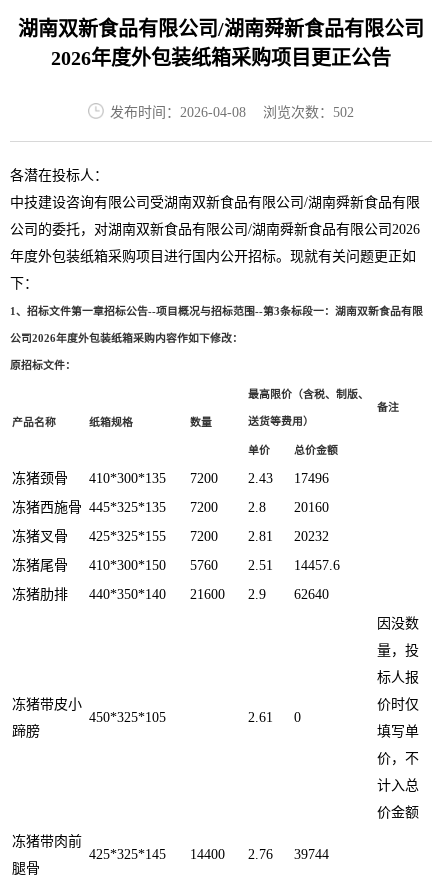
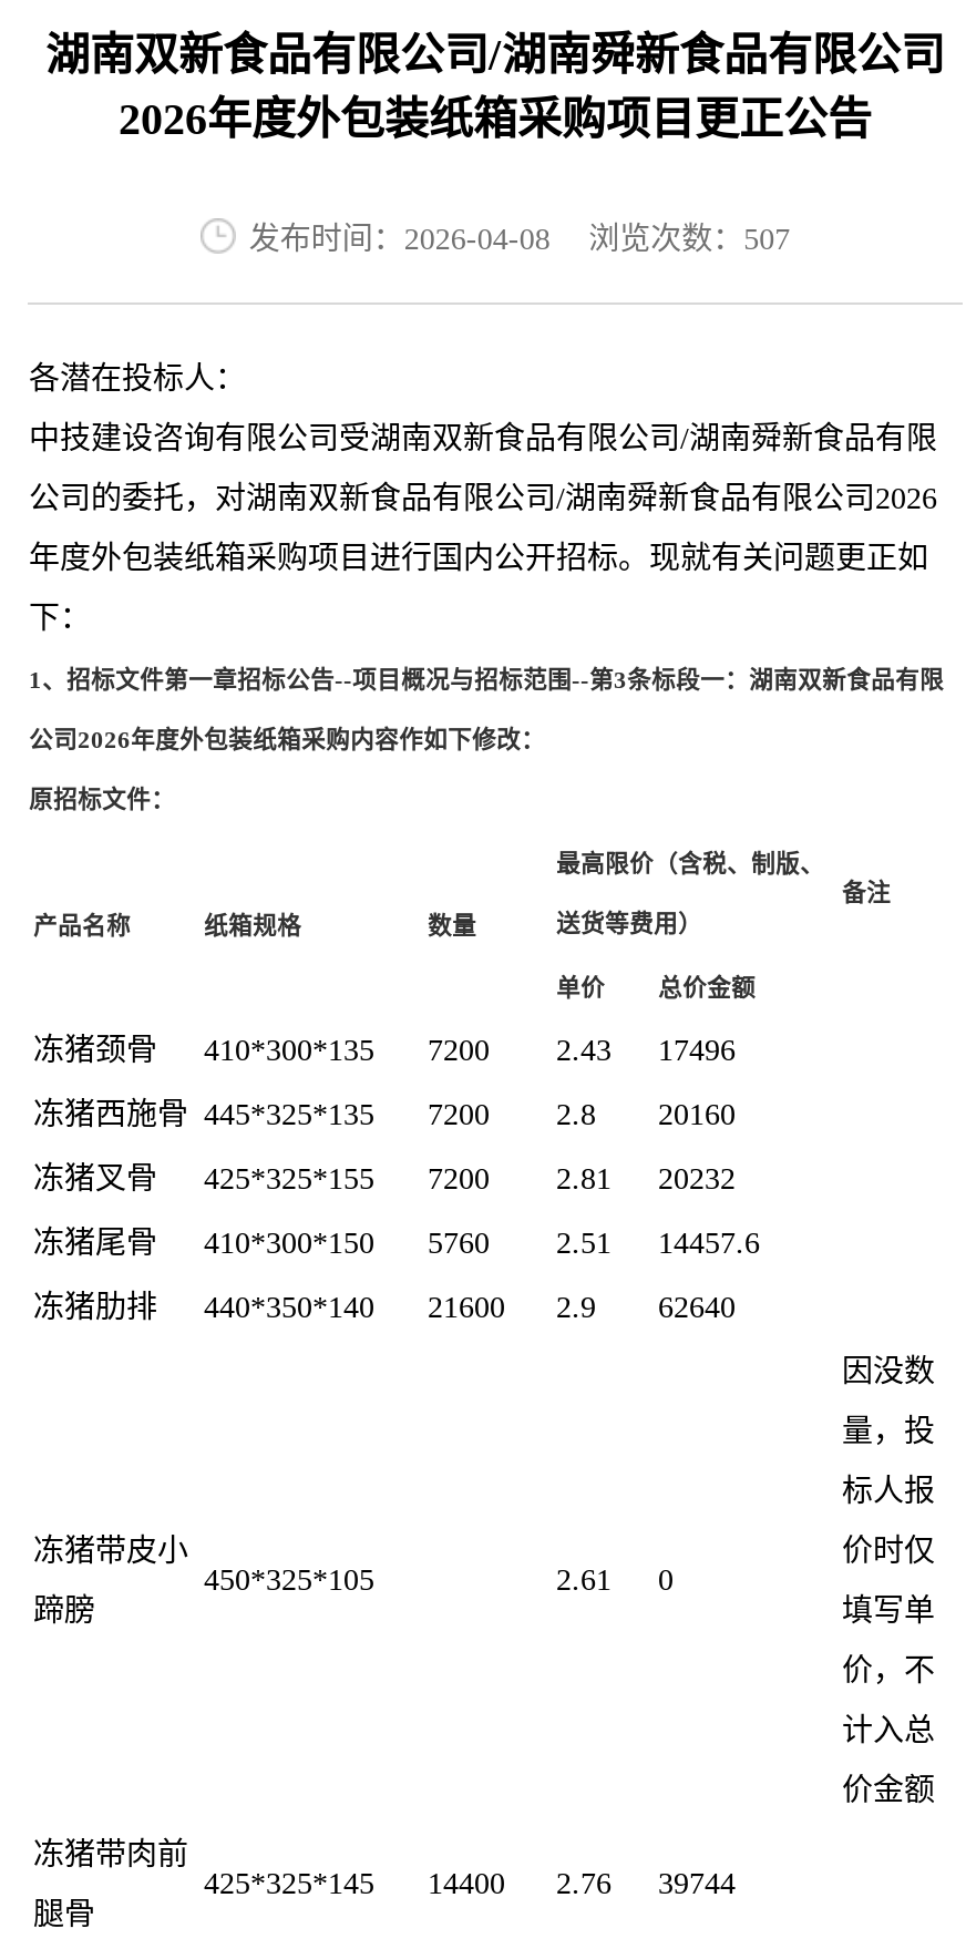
[110,105,354,120] 发布时间：2026-04-08 浏览次数：502 -> [249,223,790,256] 发布时间：2026-04-08 浏览次数：507

